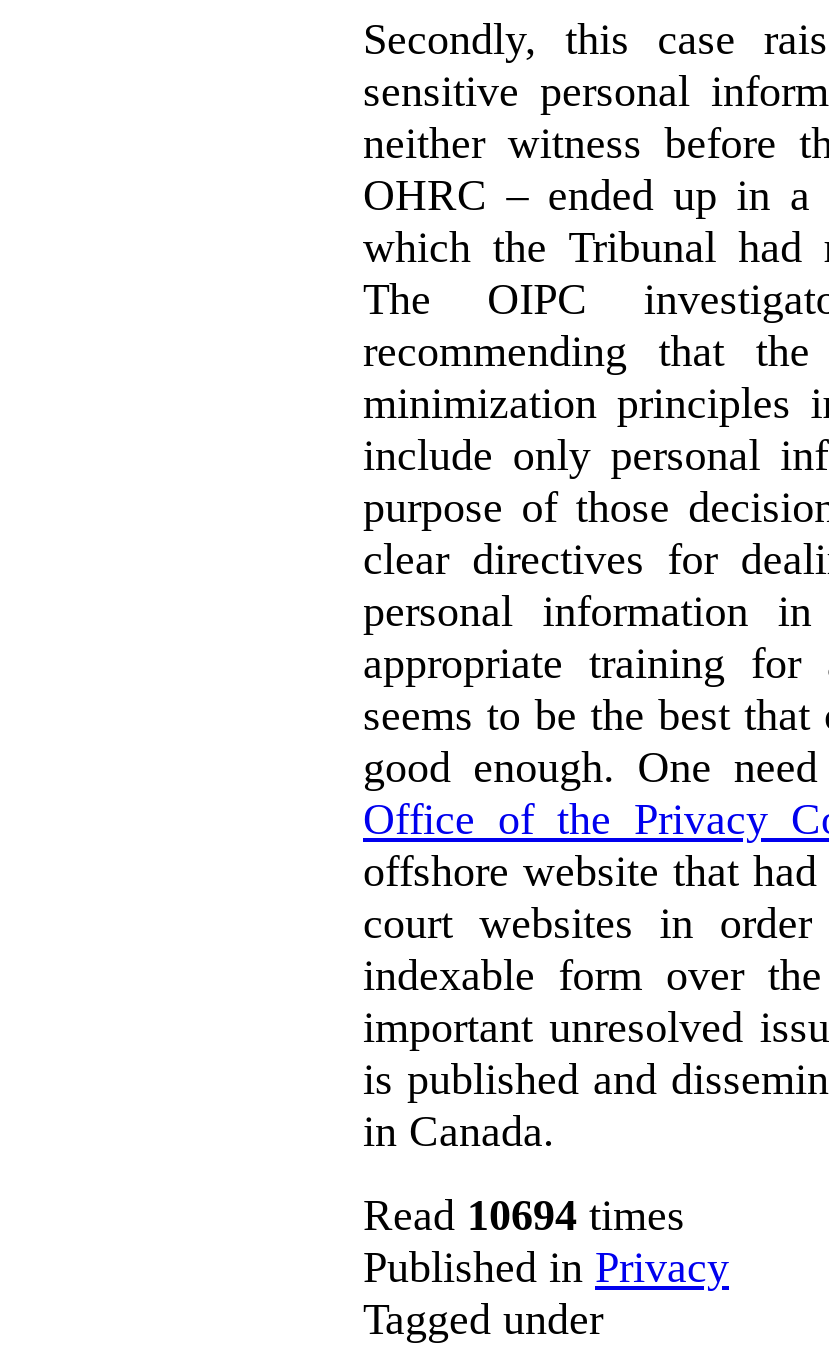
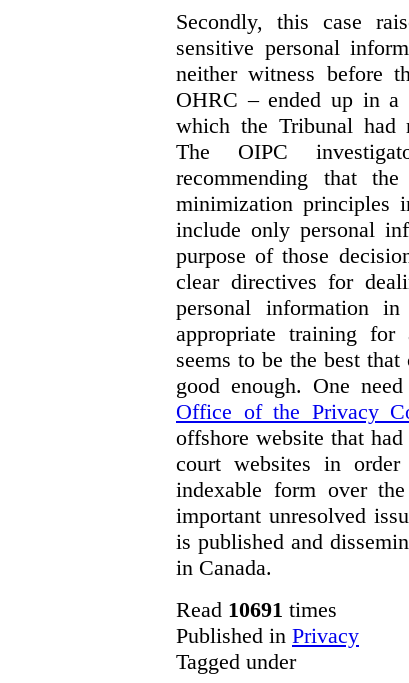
[363,1189,685,1239] Read 10694 times -> [176,597,337,622] Read 10691 times

